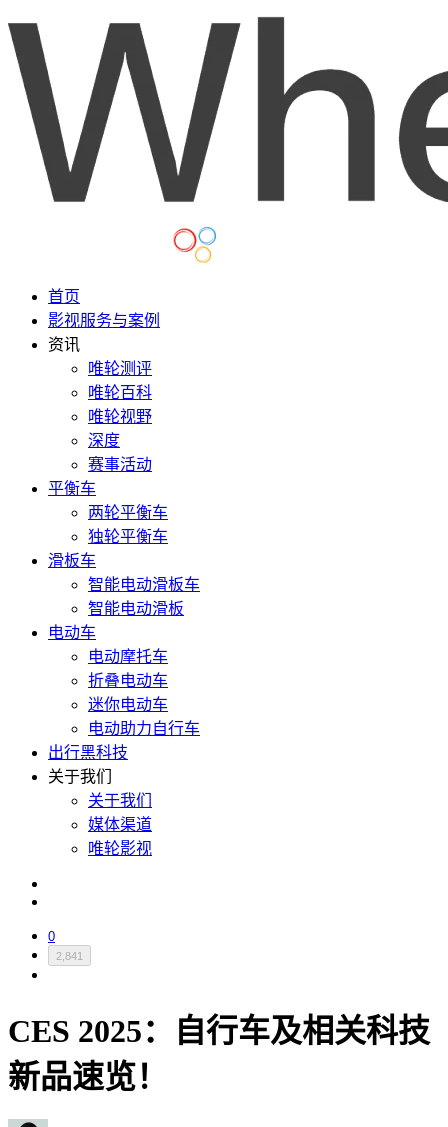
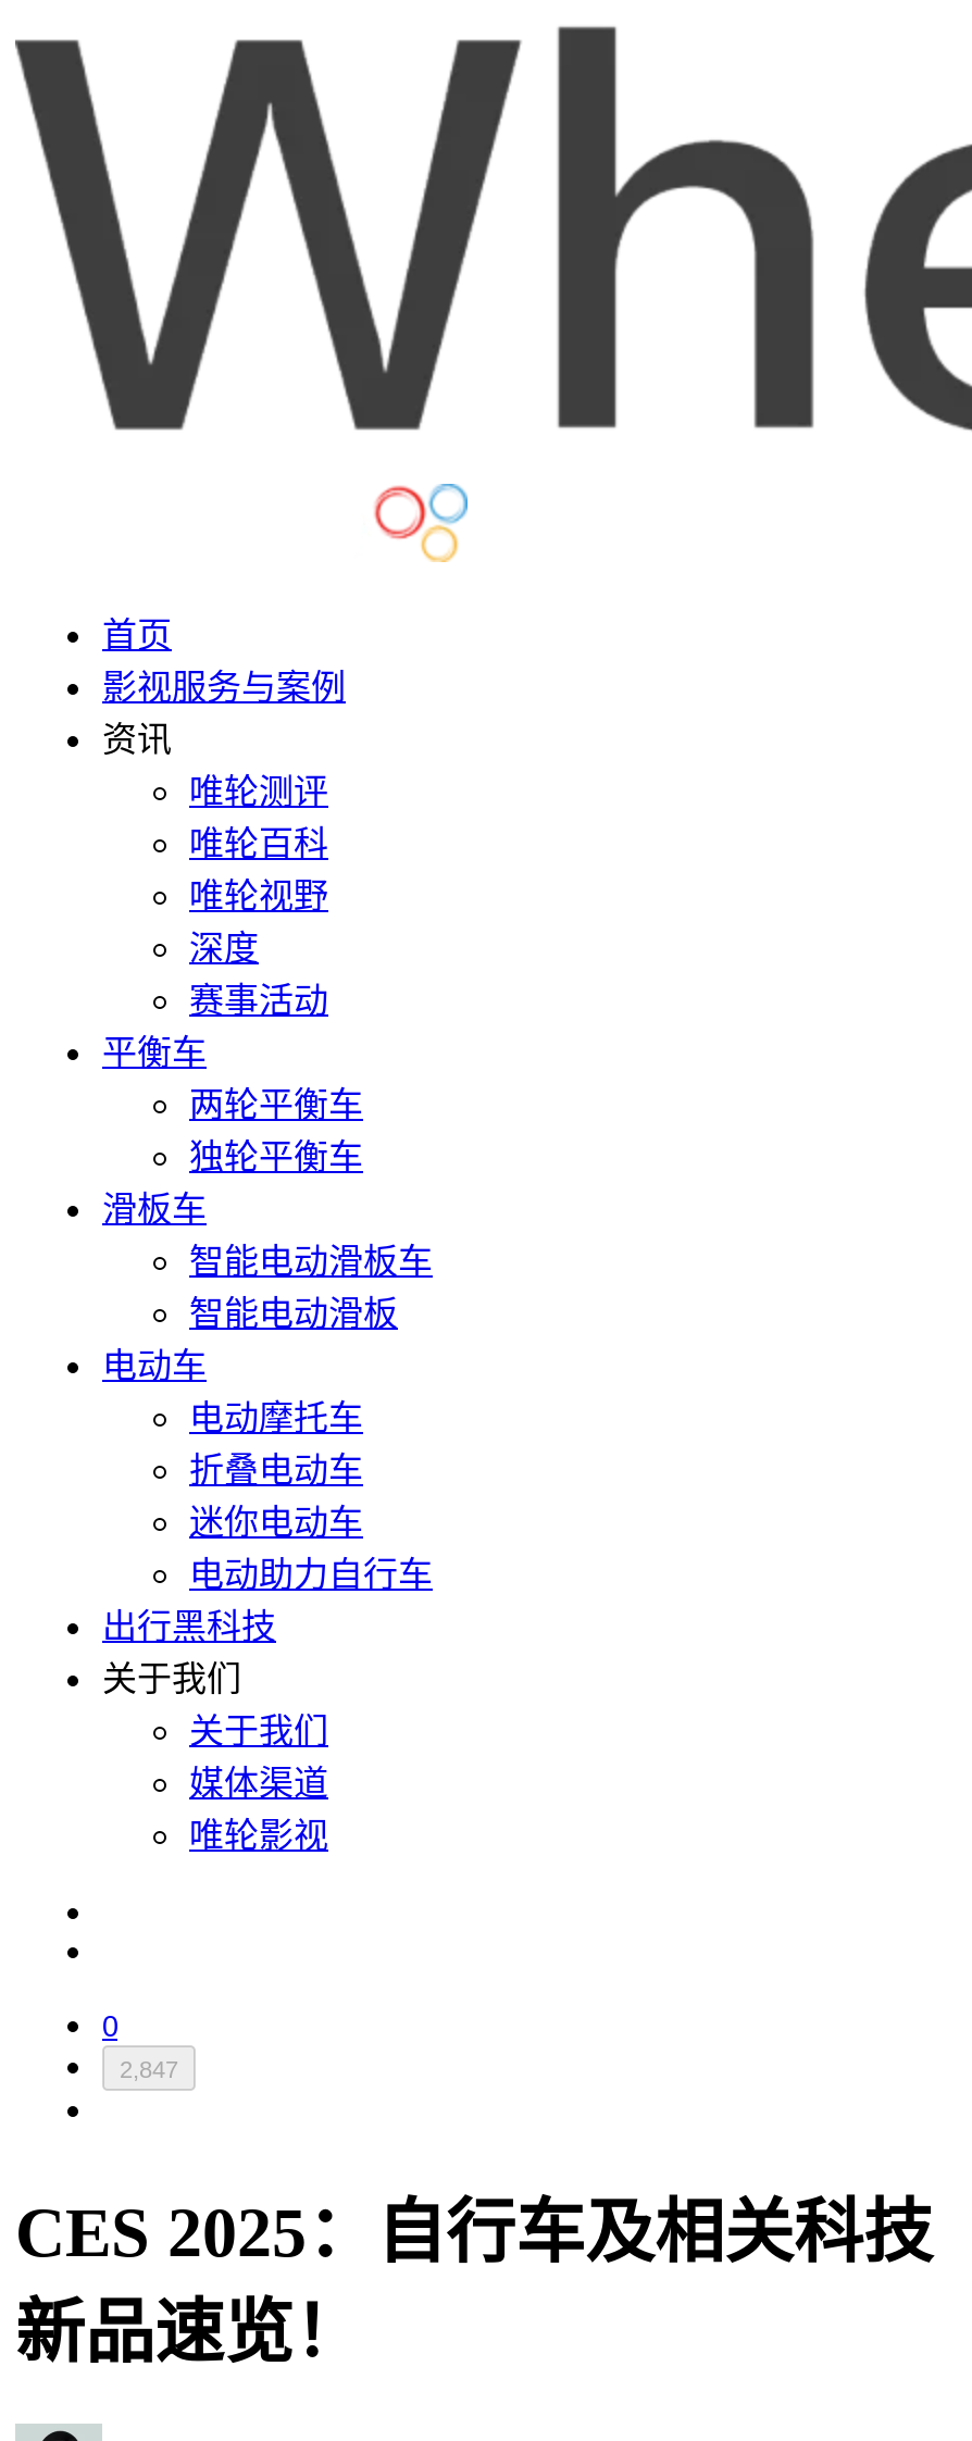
[56,950,83,962] 2,841 -> [120,2056,178,2082] 2,847

